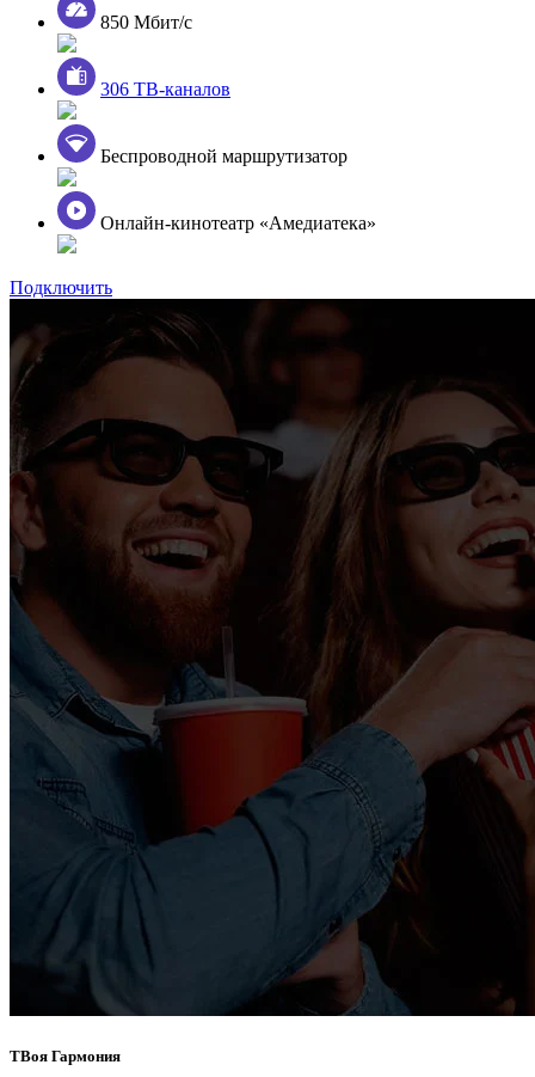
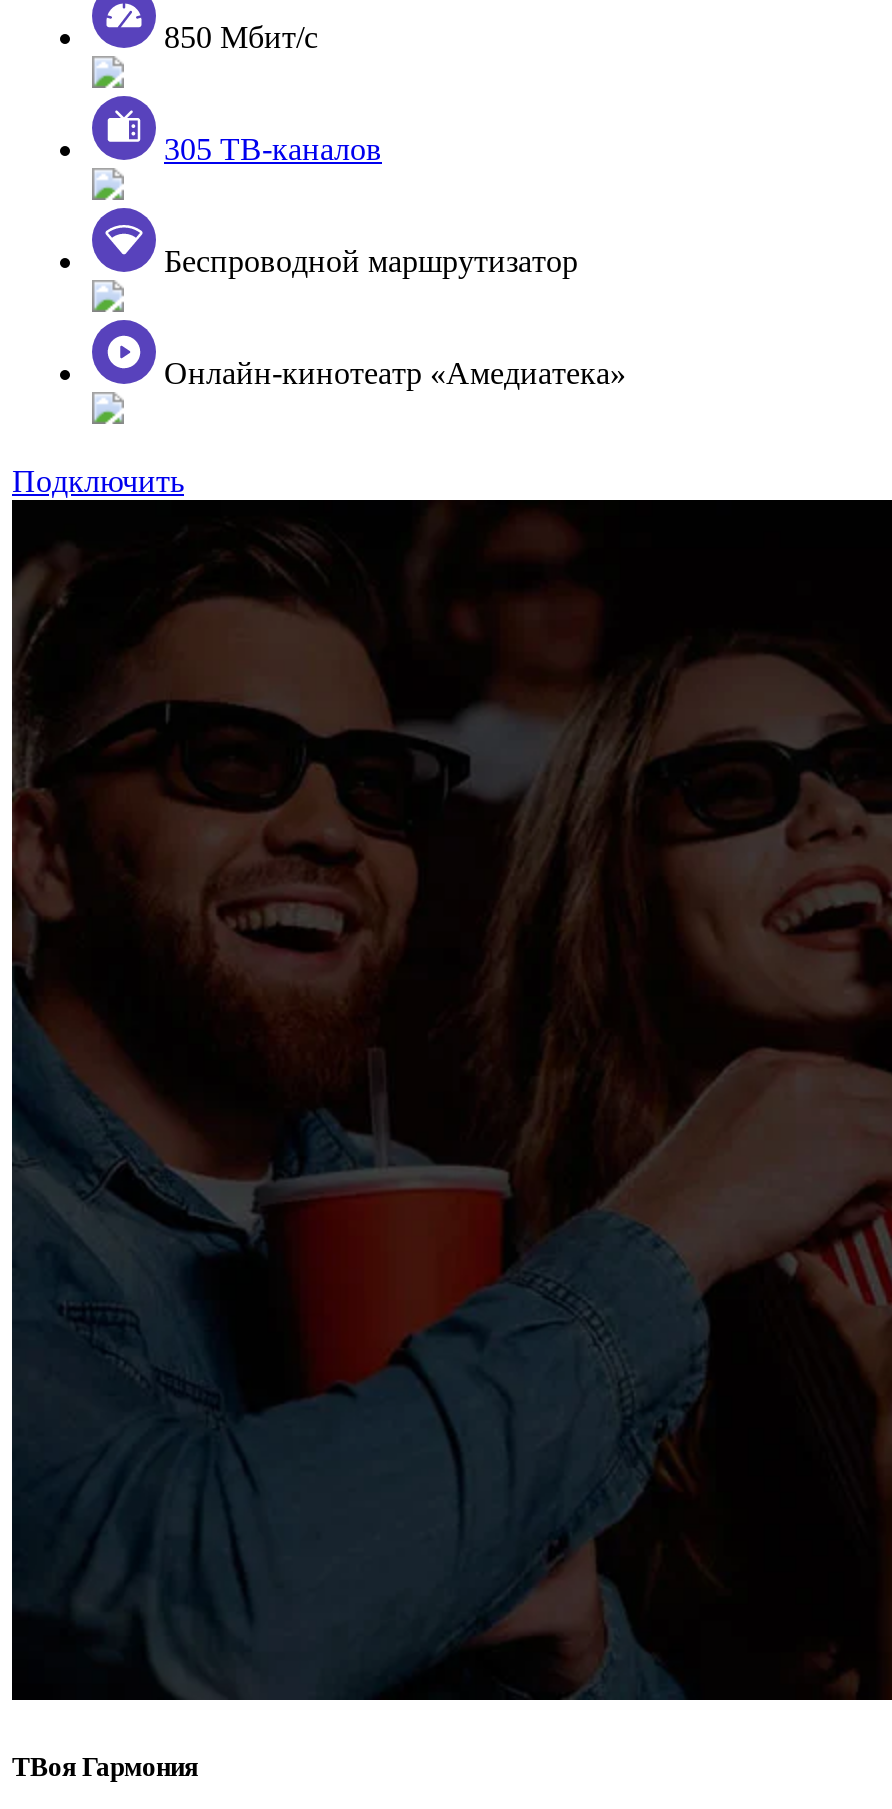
[100,78,230,99] 306 ТВ-каналов -> [164,131,382,165] 305 ТВ-каналов

